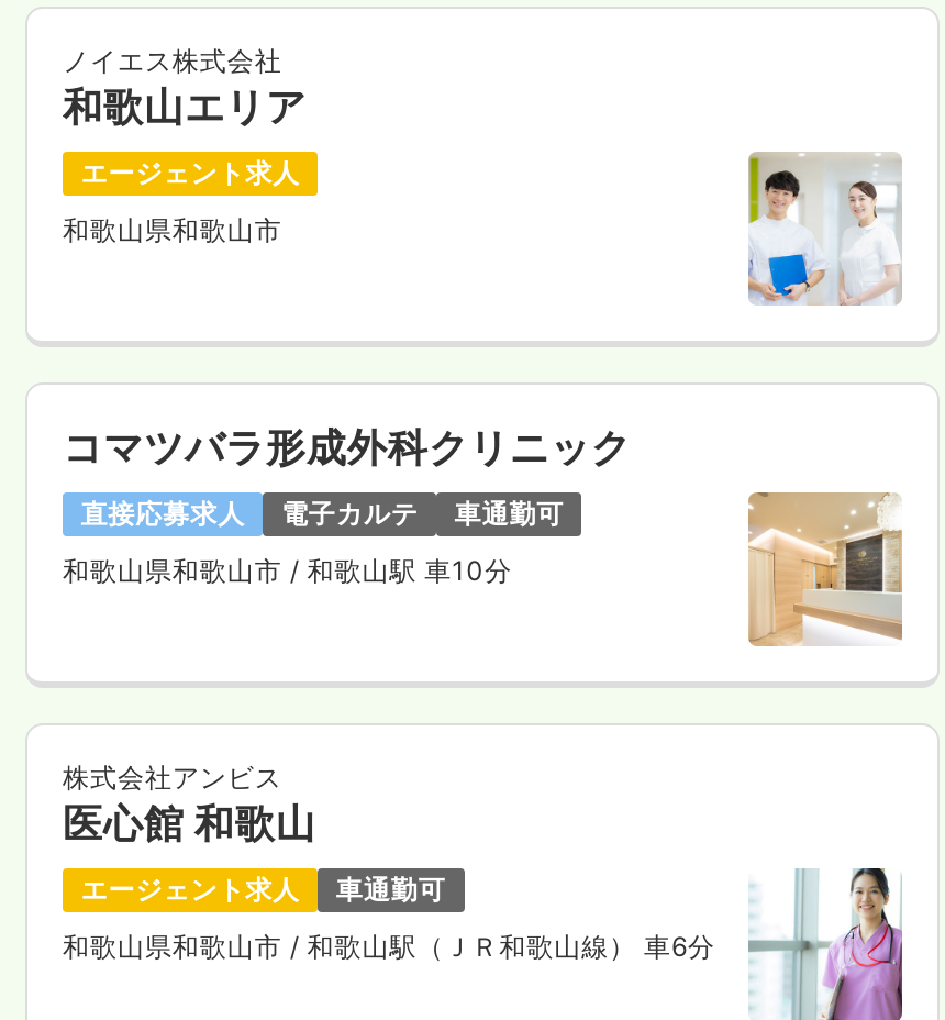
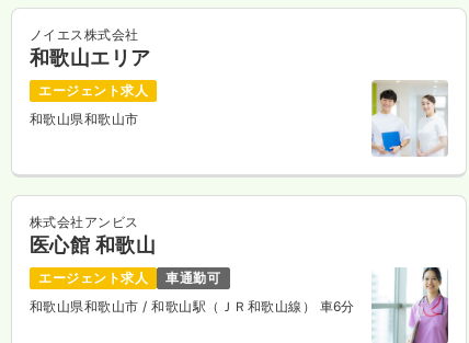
[63,423,631,587] コマツバラ形成外科クリニック | 直接応募求人 | 電子カルテ | 車通勤可 | 和歌山県和歌山市/ 和歌山駅 車10分 -> none
[748,492,902,648] [image] -> none

